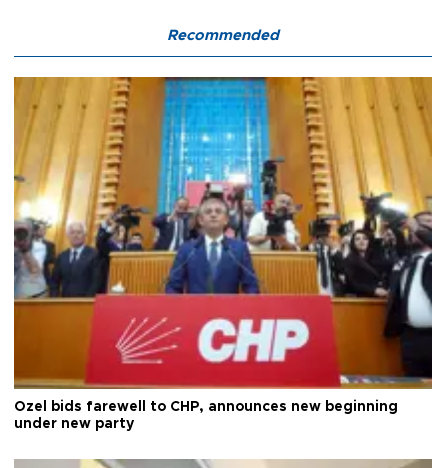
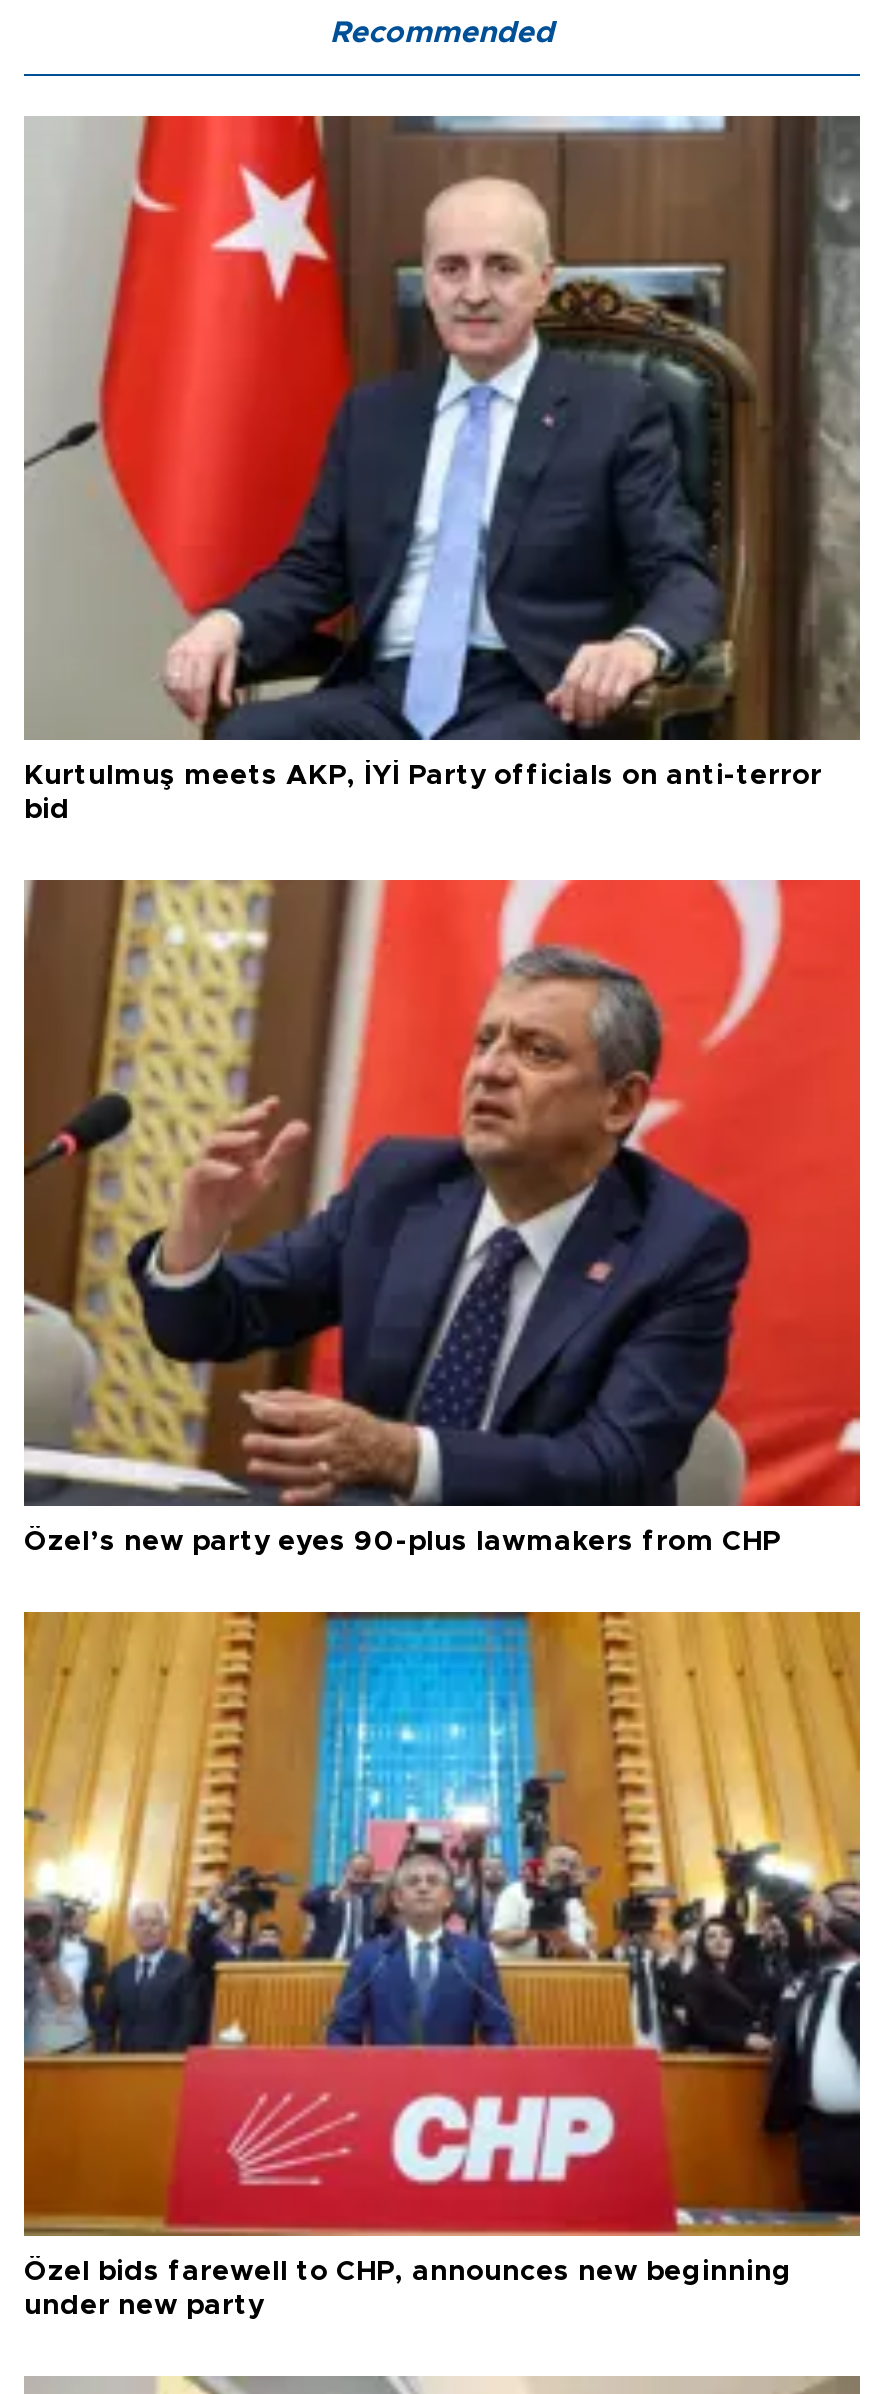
none -> [24,114,862,825] [image] | Kurtulmuş meets AKP, İYİ Party officials on anti-terror | bid
none -> [24,878,860,1556] [image] | Özel’s new party eyes 90-plus lawmakers from CHP

